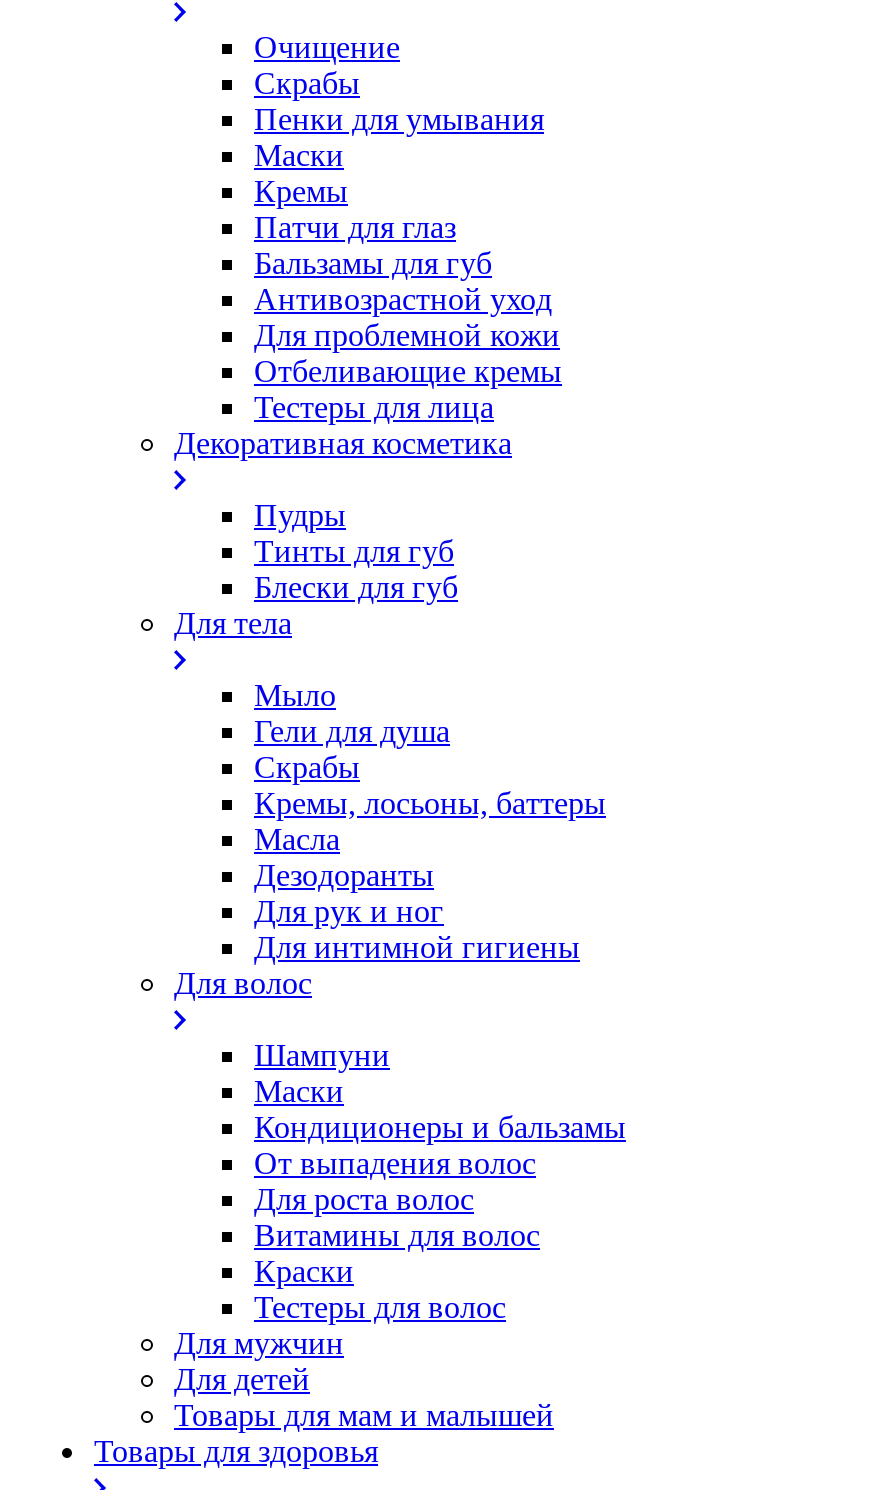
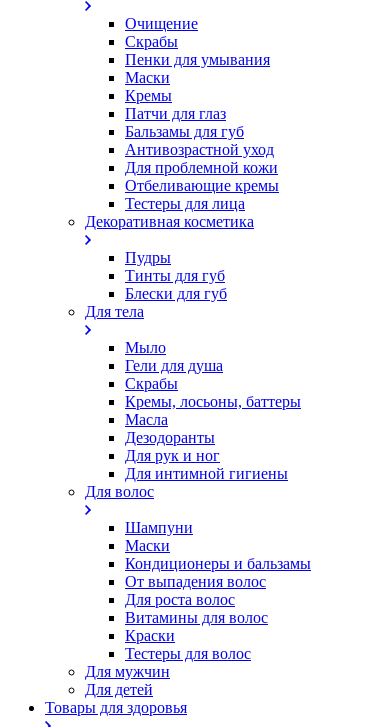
[174,1398,554,1432] Товары для мам и малышей -> none

